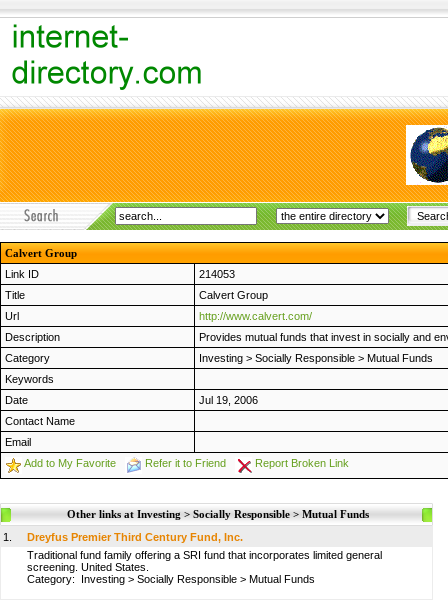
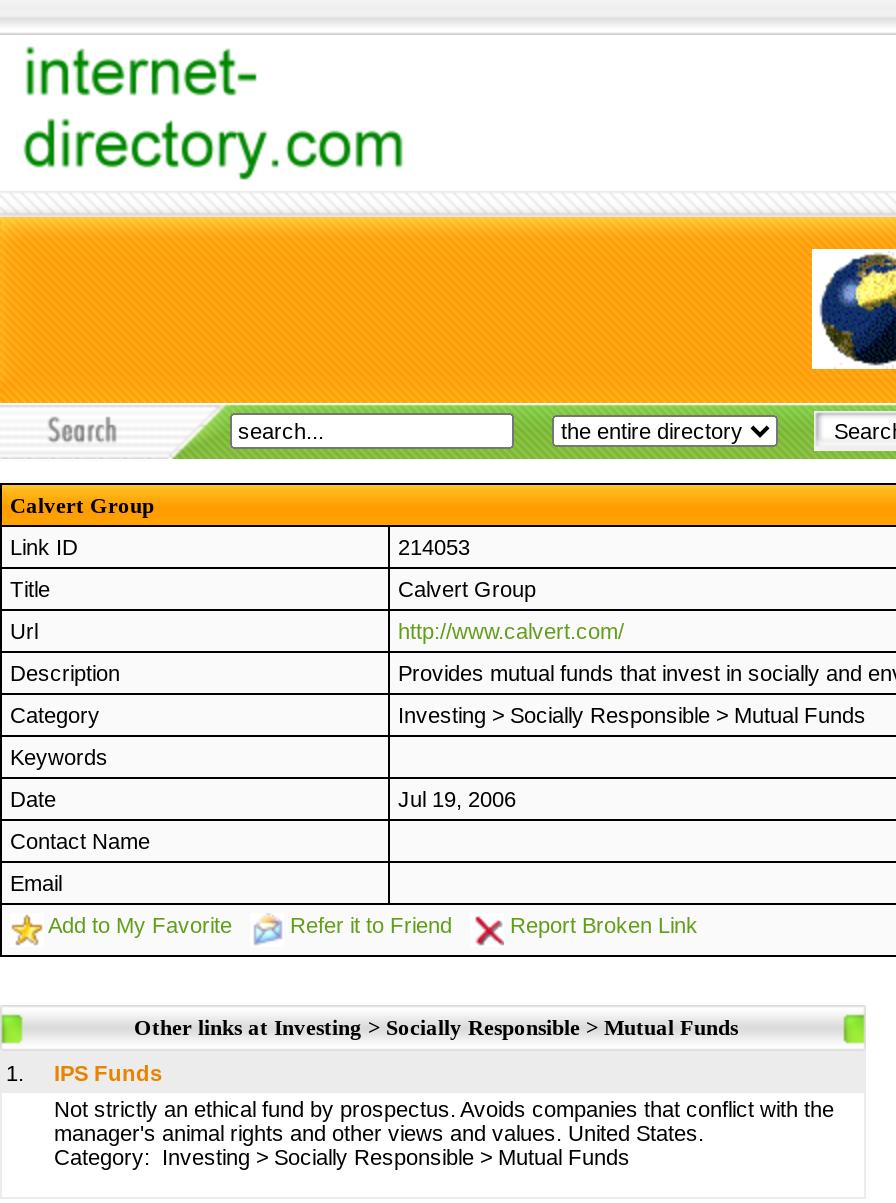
[27,531,243,543] Dreyfus Premier Third Century Fund, Inc. -> [54,1061,162,1085] IPS Funds
[27,549,382,573] Traditional fund family offering a SRI fund that incorporates limited general | screening. United States. -> [54,1097,834,1145] Not strictly an ethical fund by prospectus. Avoids companies that conflict with the | manager's animal rights and other views and values. United States.

